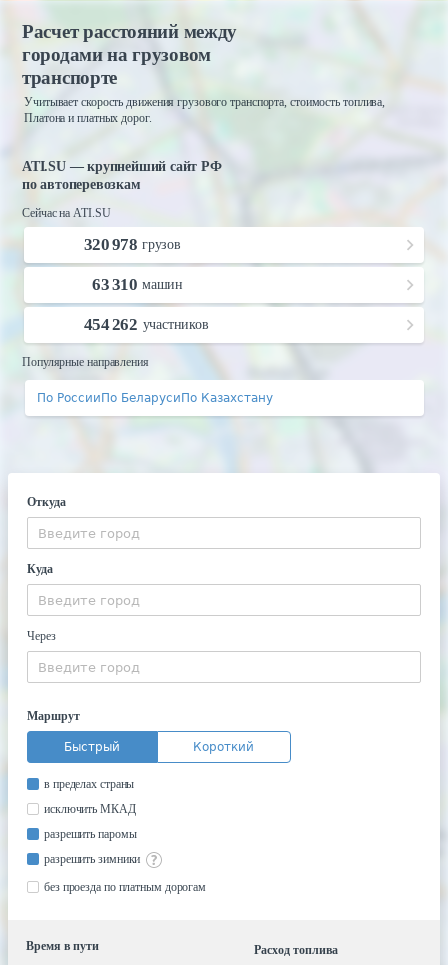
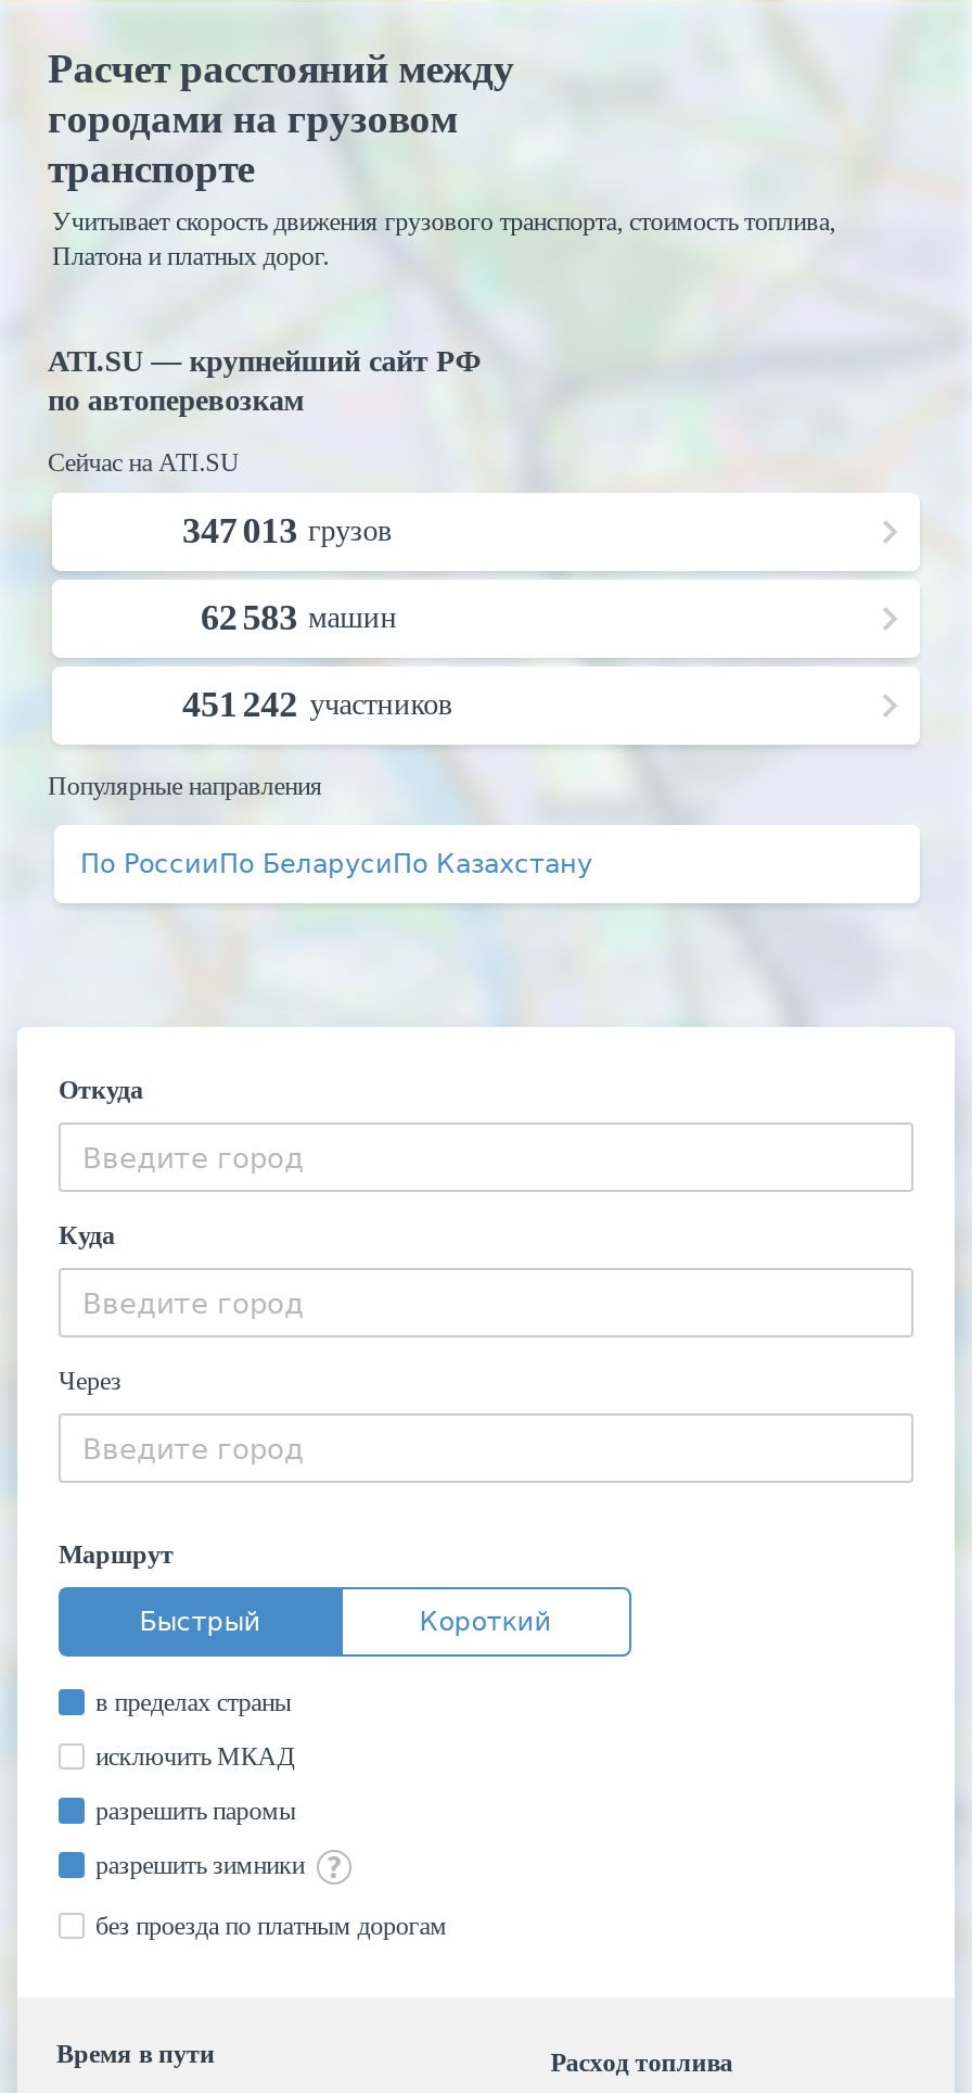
[84,235,181,254] 320 978 грузов -> [182,510,392,551] 347 013 грузов
[92,275,183,294] 63 310 машин -> [201,597,397,638] 62 583 машин
[84,315,209,334] 454 262 участников -> [182,684,453,725] 451 242 участников

